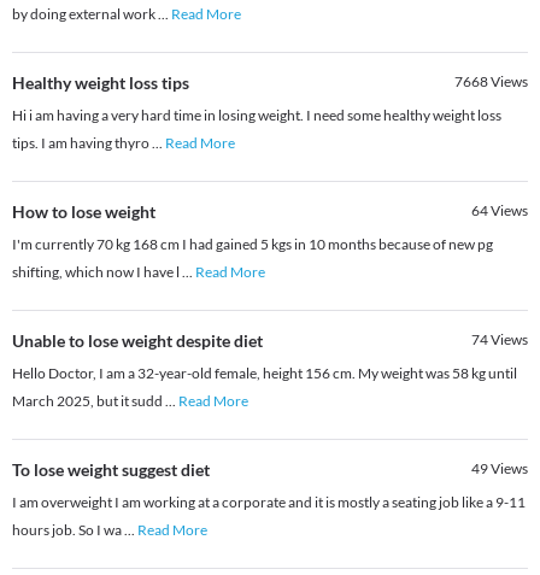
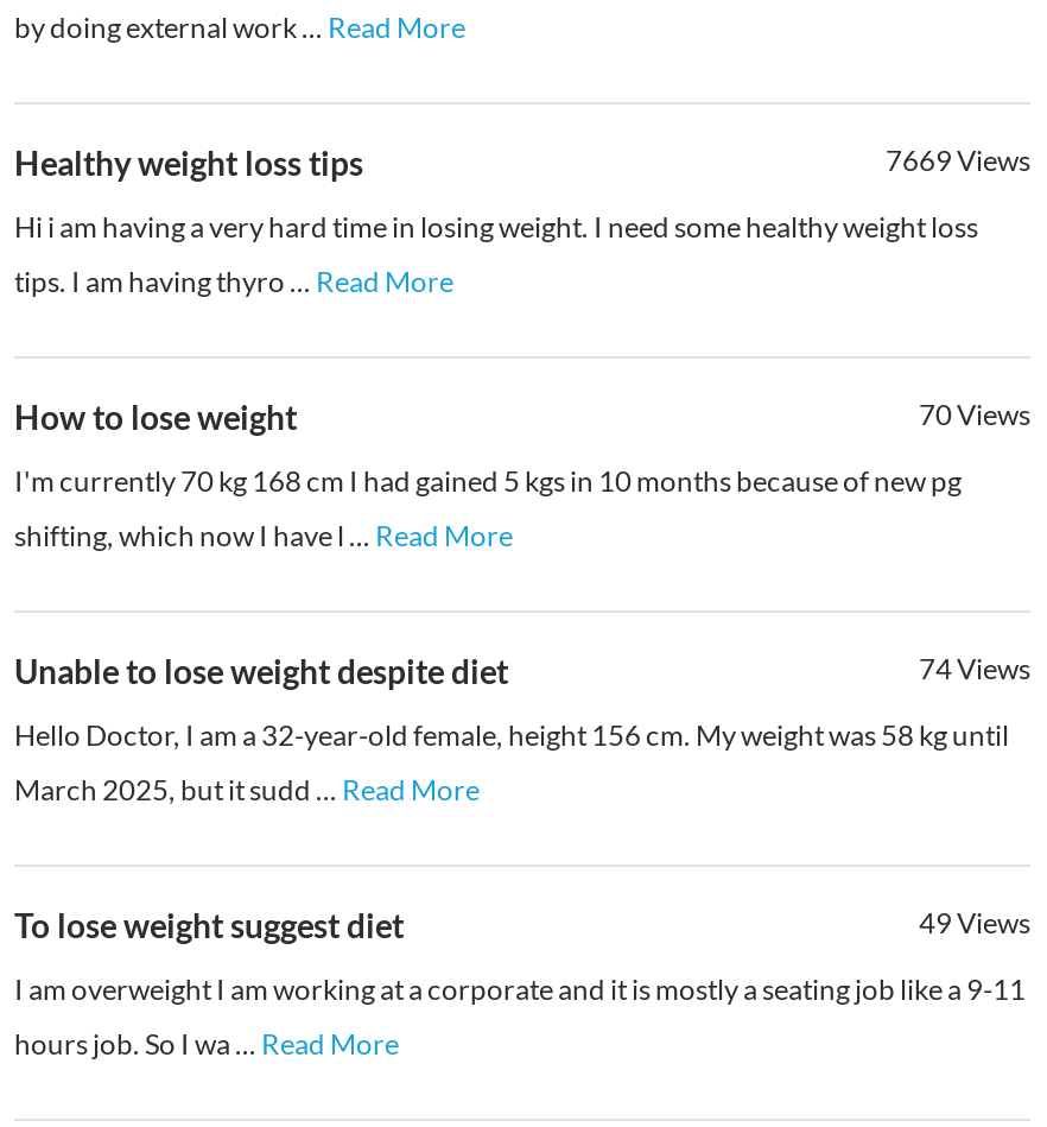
[454,73,528,91] 7668Views -> [886,143,1030,179] 7669Views
[471,202,528,220] 64Views -> [919,397,1030,433] 70Views

